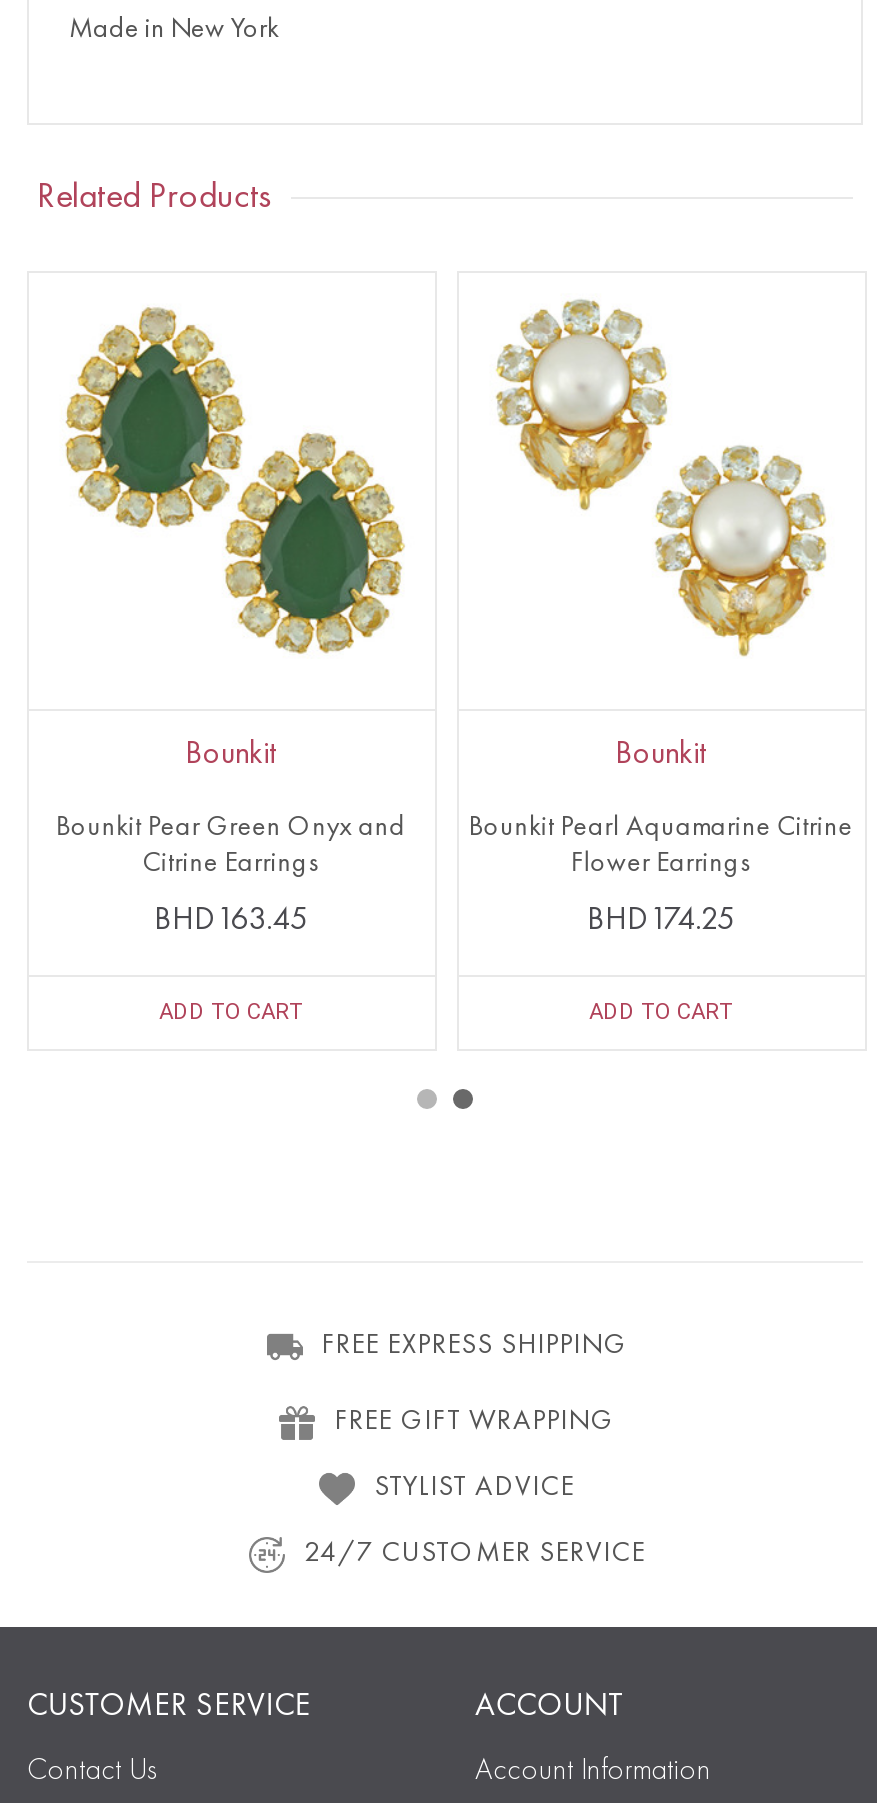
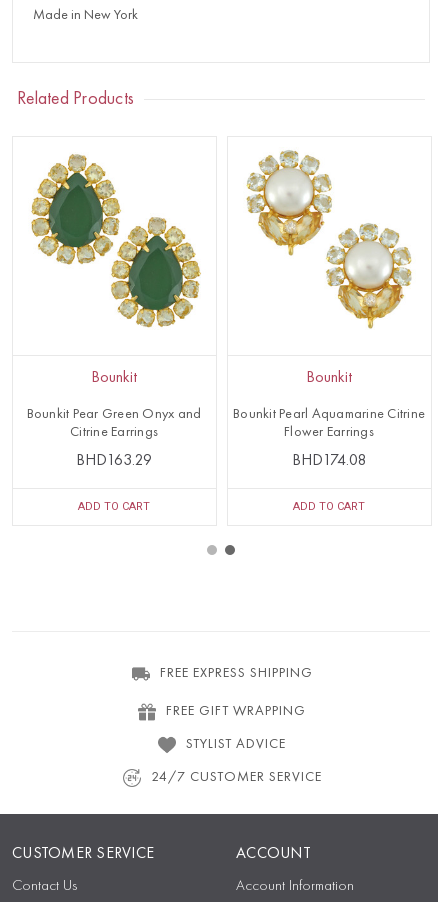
[154,905,308,937] BHD163.45 -> [76,453,152,469] BHD163.29
[587,905,735,937] BHD174.25 -> [291,453,366,469] BHD174.08

